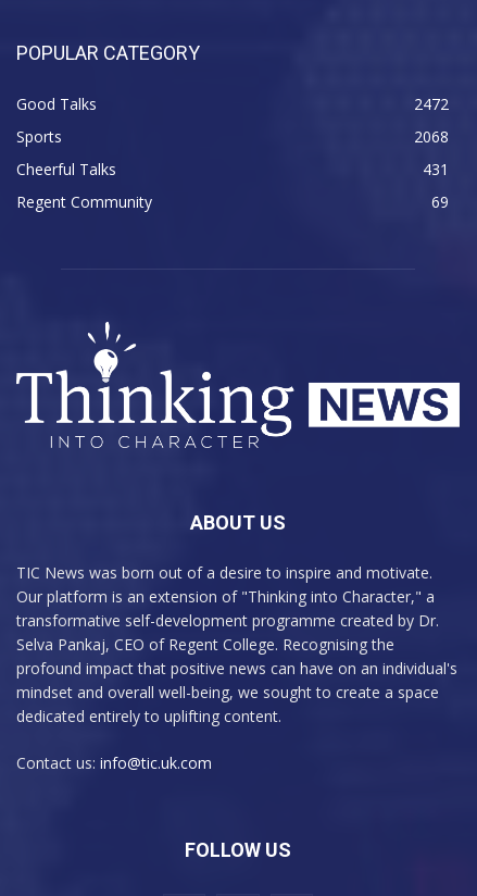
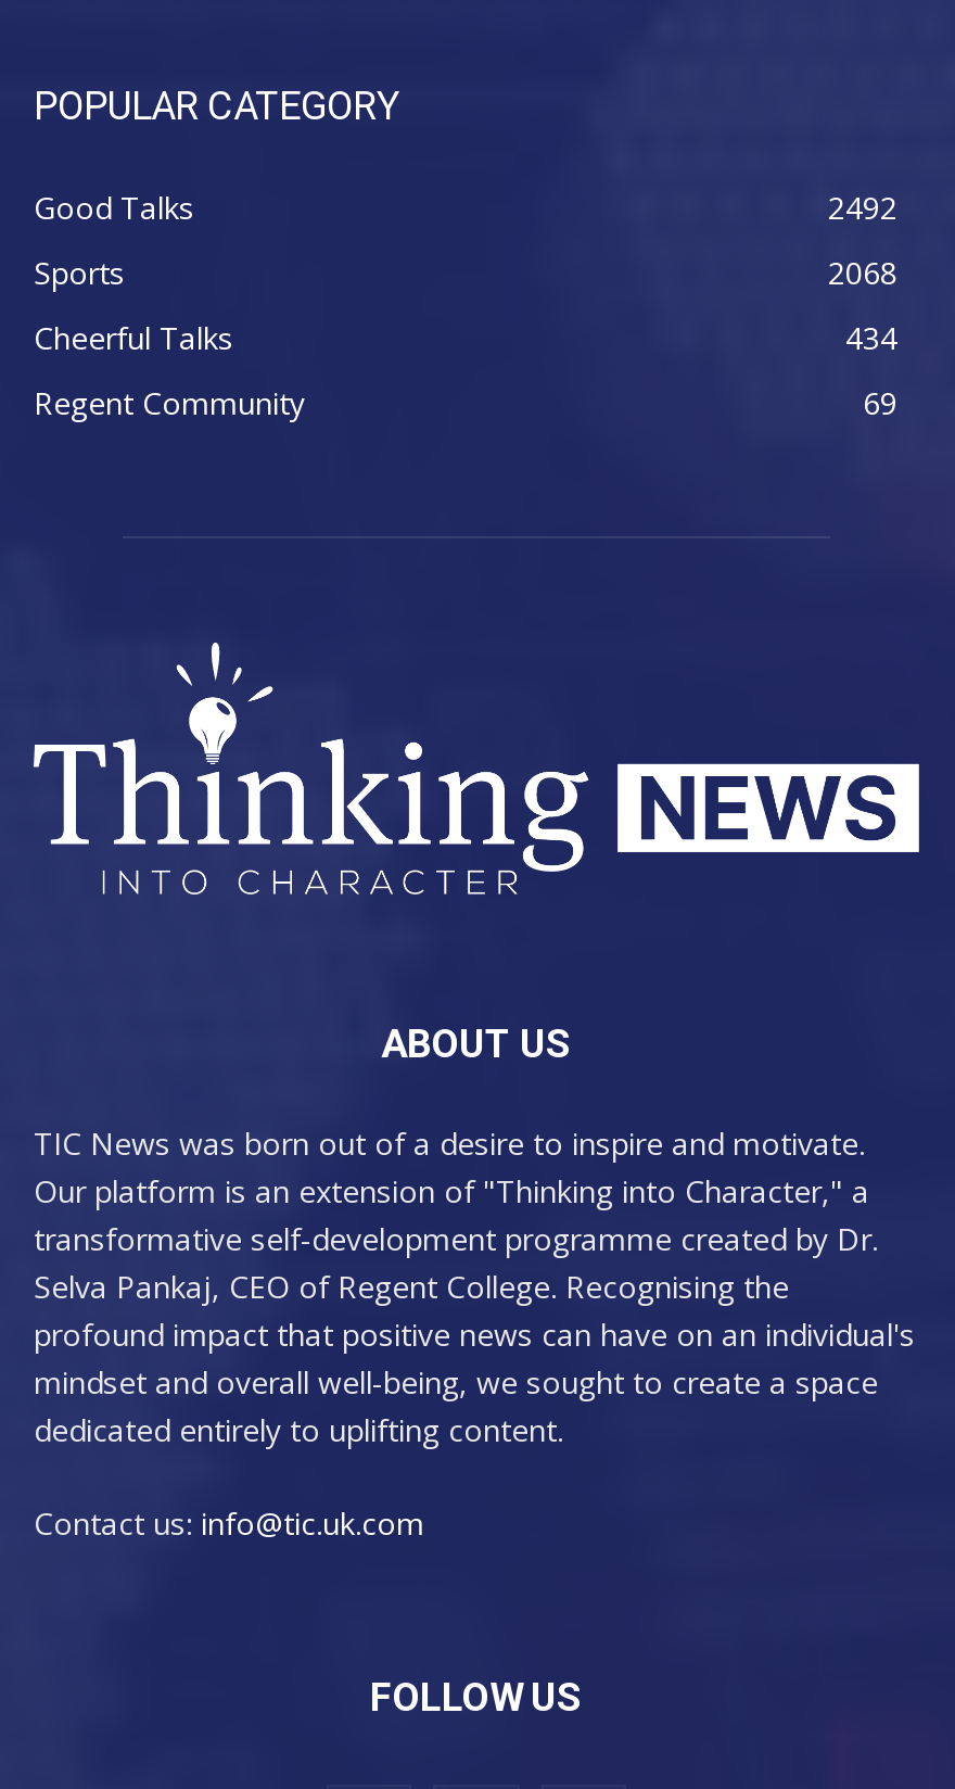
[414,94,449,114] 2472 -> [828,187,897,228] 2492
[423,159,449,180] 431 -> [845,317,897,358] 434

